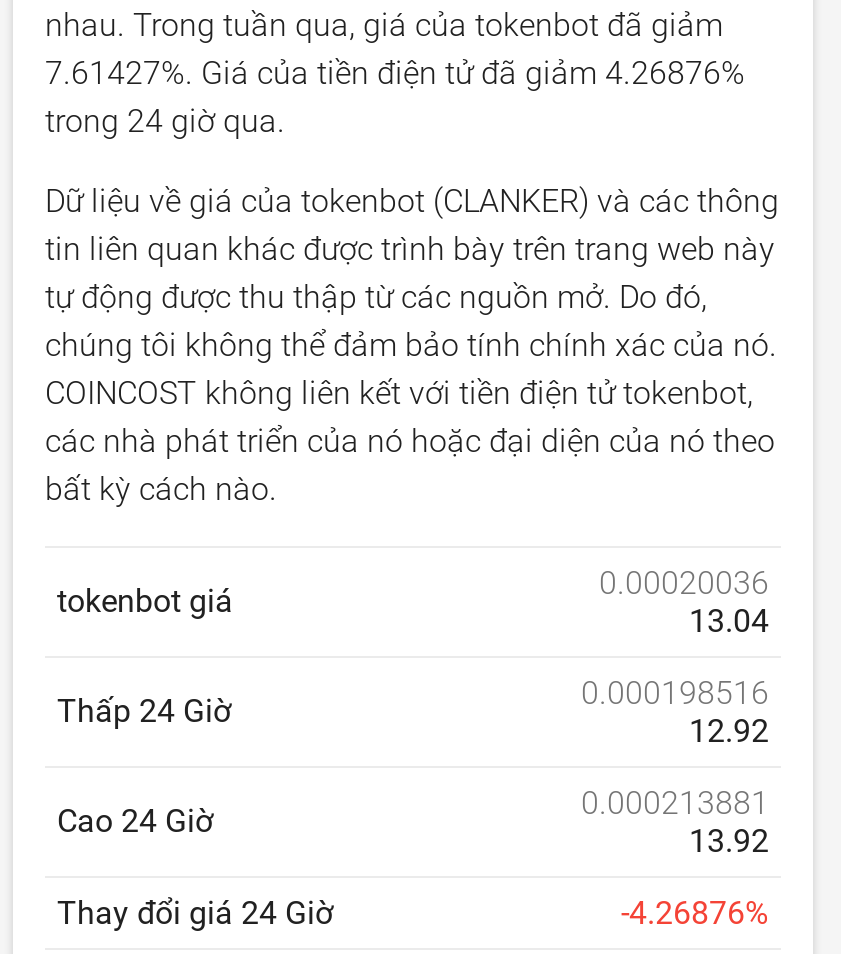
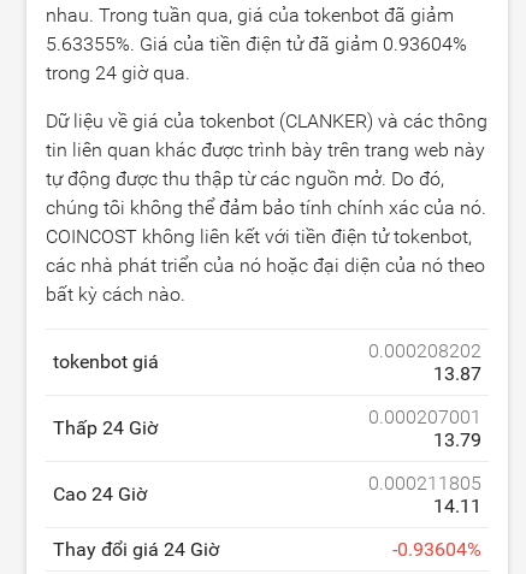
[45,53,745,91] 7.61427%. Giá của tiền điện tử đã giảm 4.26876% -> [46,32,467,55] 5.63355%. Giá của tiền điện tử đã giảm 0.93604%
[599,563,769,601] 0.00020036 -> [368,339,481,362] 0.000208202
[689,601,769,639] 13.04 -> [433,362,481,384] 13.87
[581,673,769,711] 0.000198516 -> [368,405,481,428] 0.000207001
[689,711,769,749] 12.92 -> [433,428,481,451] 13.79
[581,783,769,821] 0.000213881 -> [368,471,481,494] 0.000211805
[689,821,769,859] 13.92 -> [433,494,481,517] 14.11
[621,893,769,931] -4.26876% -> [392,537,481,560] -0.93604%

